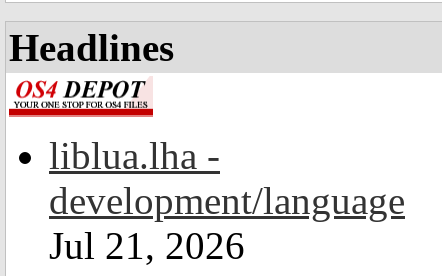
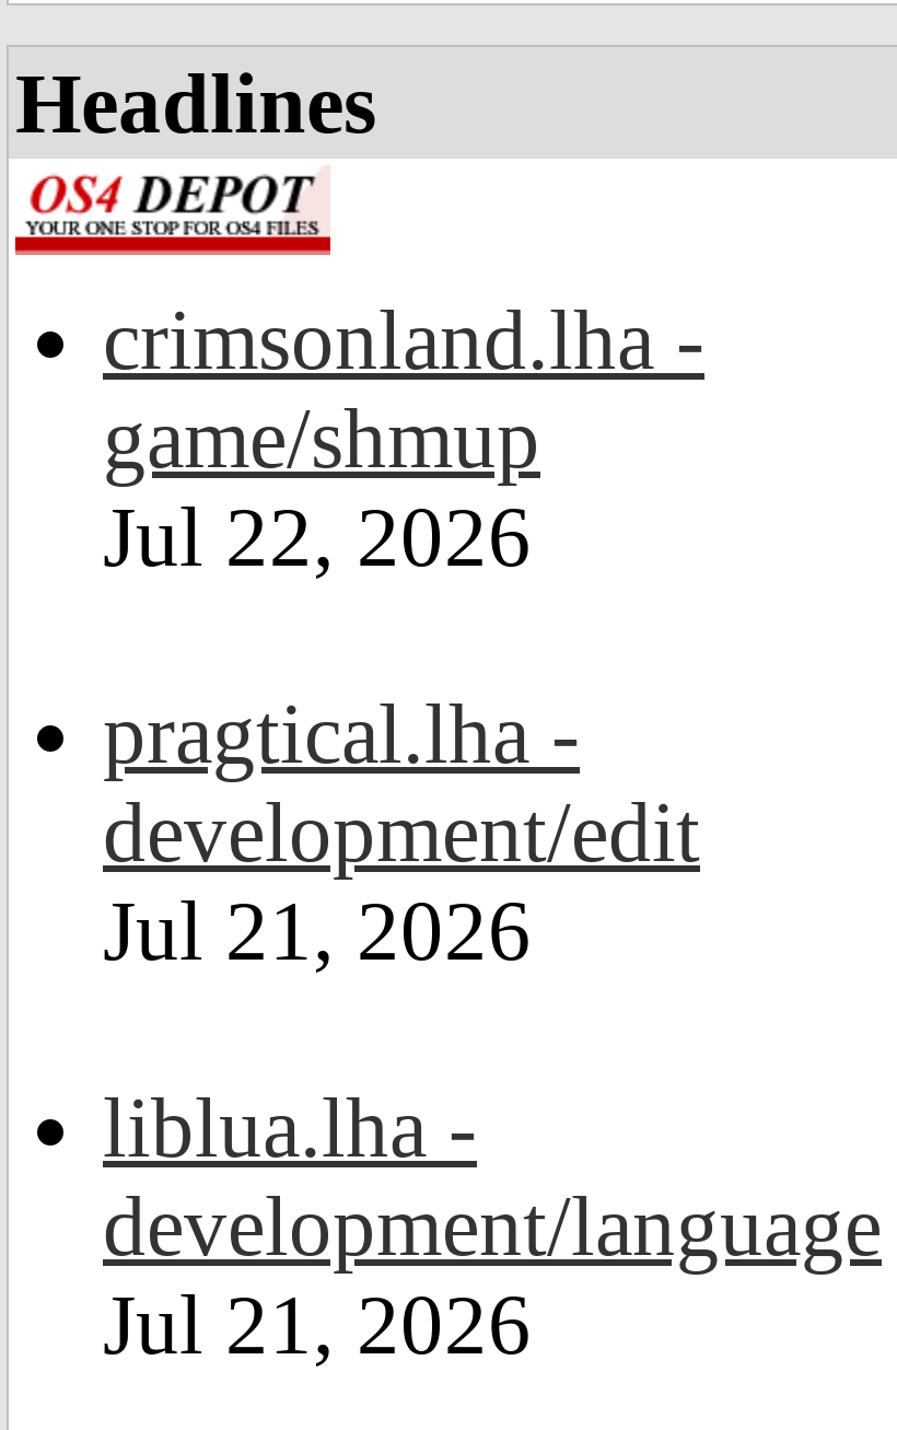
none -> [103,292,704,977] crimsonland.lha - | game/shmup | Jul 22, 2026 | pragtical.lha - | development/edit | Jul 21, 2026

